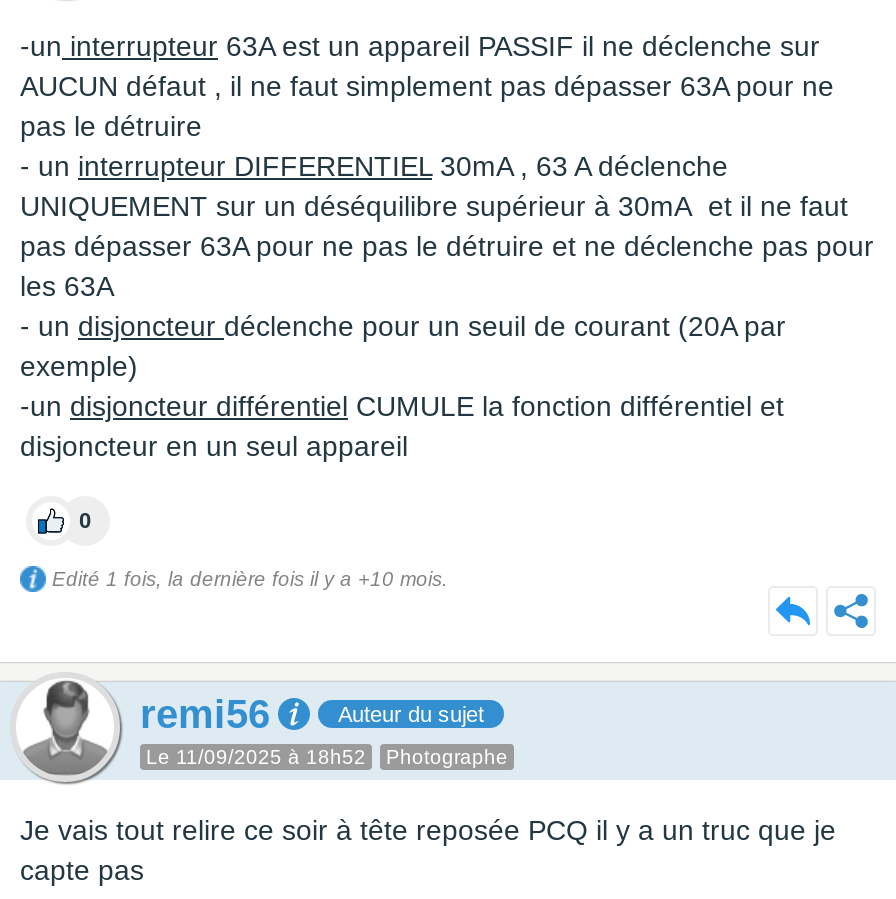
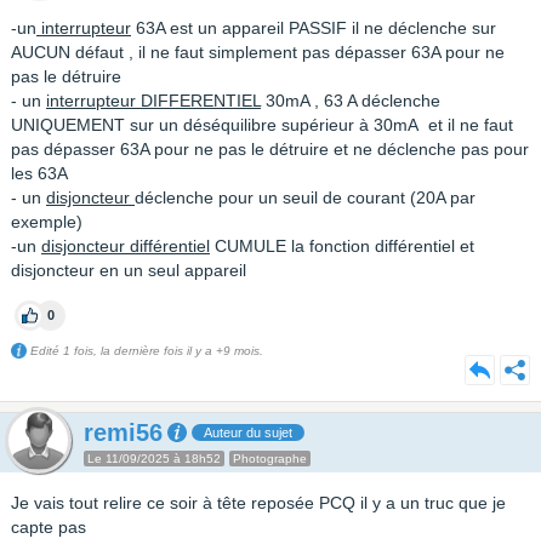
[46,568,448,590] Edité 1 fois, la dernière fois il y a +10 mois. -> [27,344,263,357] Edité 1 fois, la dernière fois il y a +9 mois.

